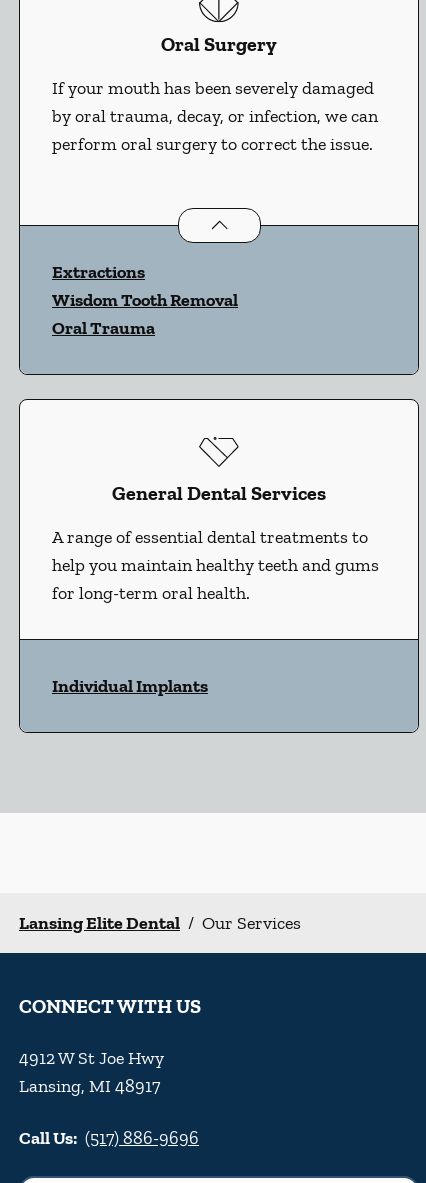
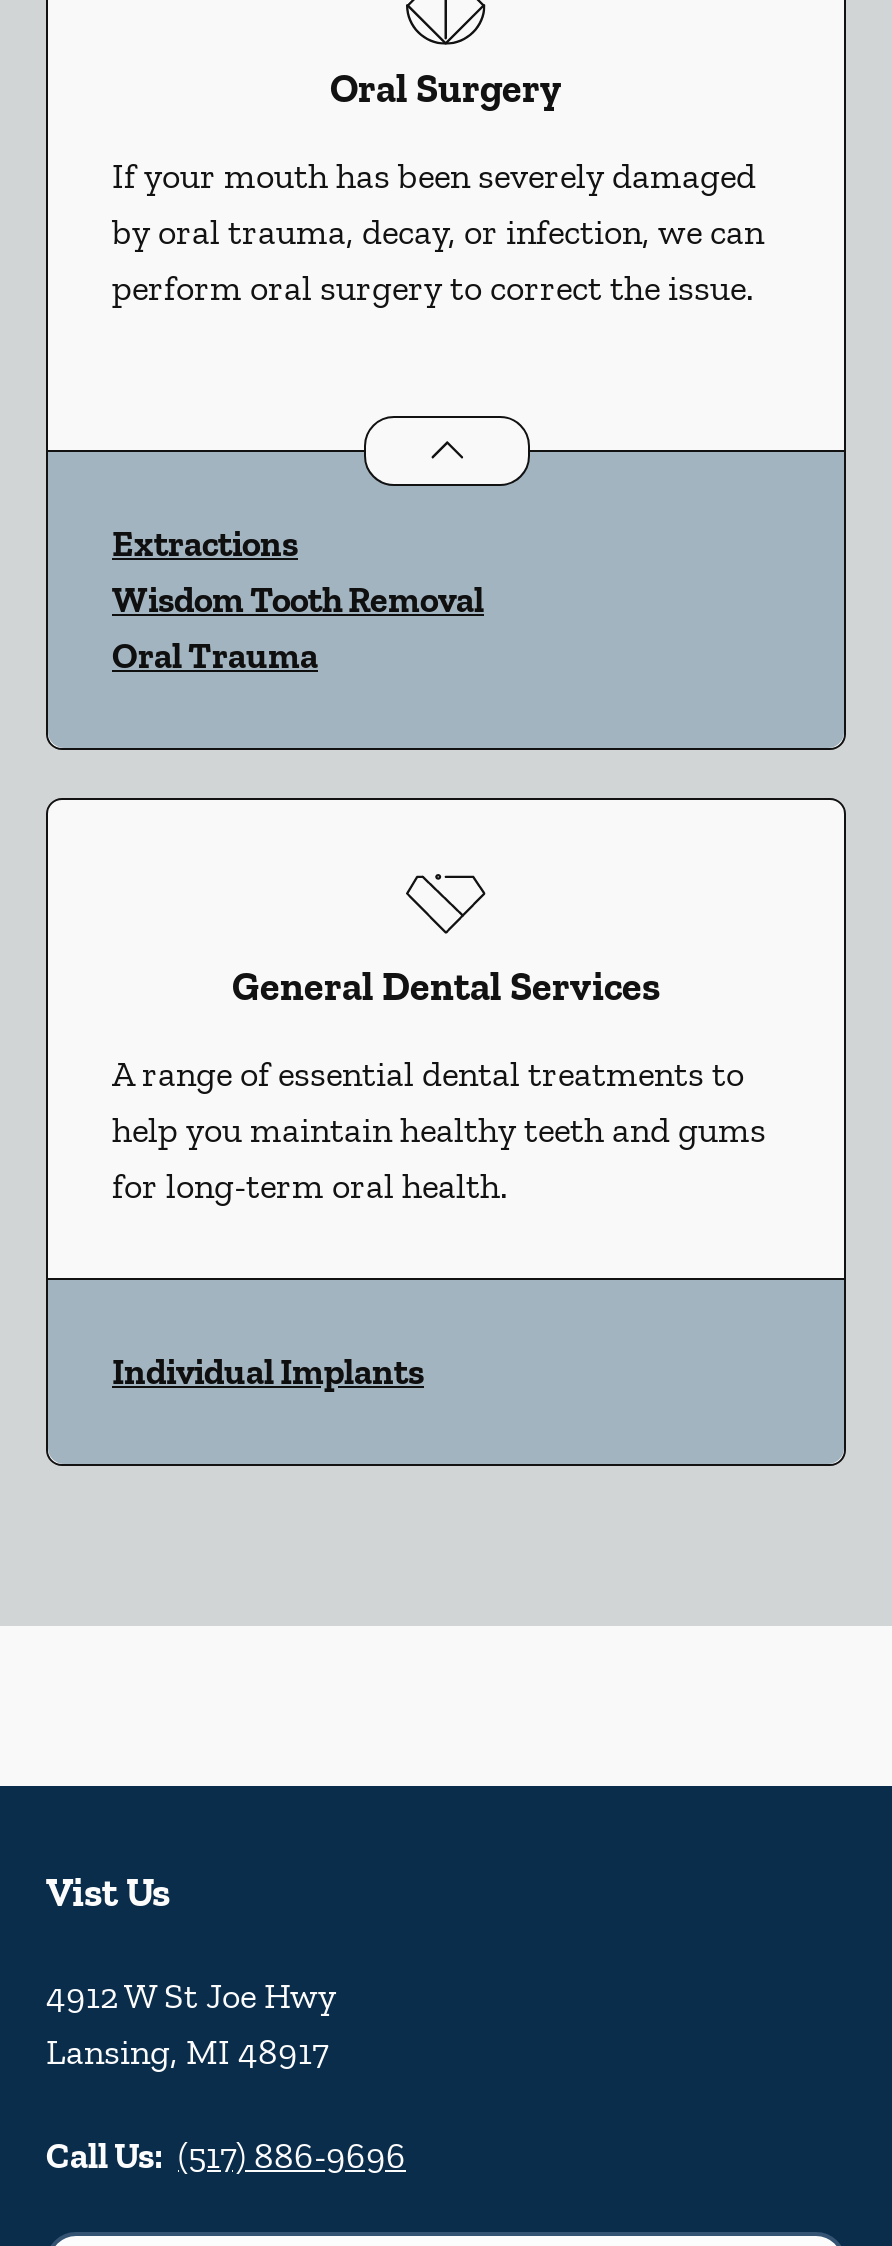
[19,912,301,1018] Lansing Elite Dental / Our Services | CONNECT WITH US -> [46,1868,170,1916] Vist Us

